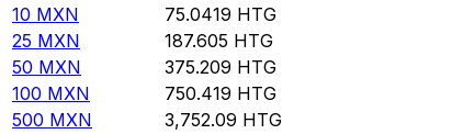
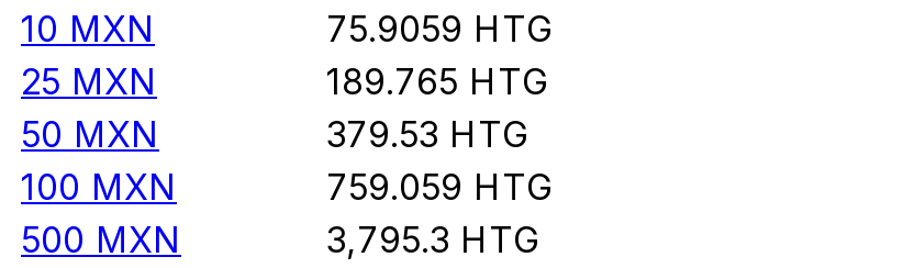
[165,4,276,26] 75.0419 HTG -> [326,7,553,51] 75.9059 HTG
[165,30,273,52] 187.605 HTG -> [326,60,548,104] 189.765 HTG
[165,56,276,78] 375.209 HTG -> [326,113,528,157] 379.53 HTG
[165,83,276,105] 750.419 HTG -> [326,165,553,209] 759.059 HTG
[165,109,282,131] 3,752.09 HTG -> [326,218,539,262] 3,795.3 HTG

